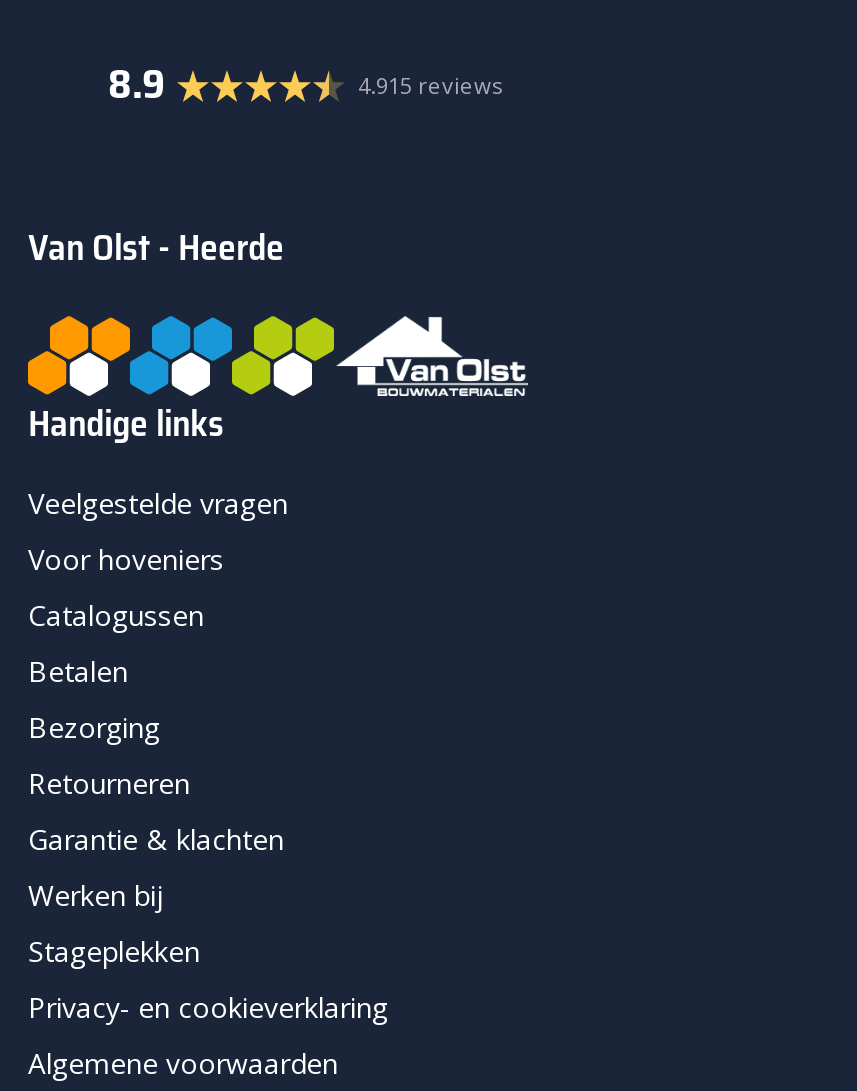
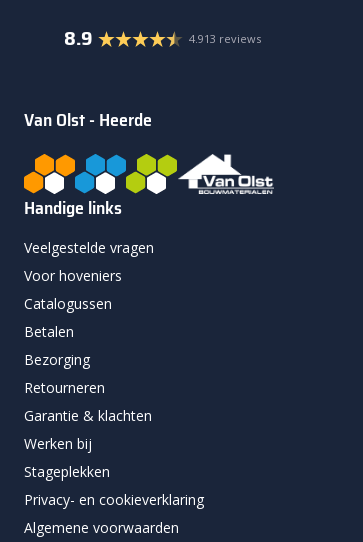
[358,71,502,101] 4.915 reviews -> [189,31,261,46] 4.913 reviews

